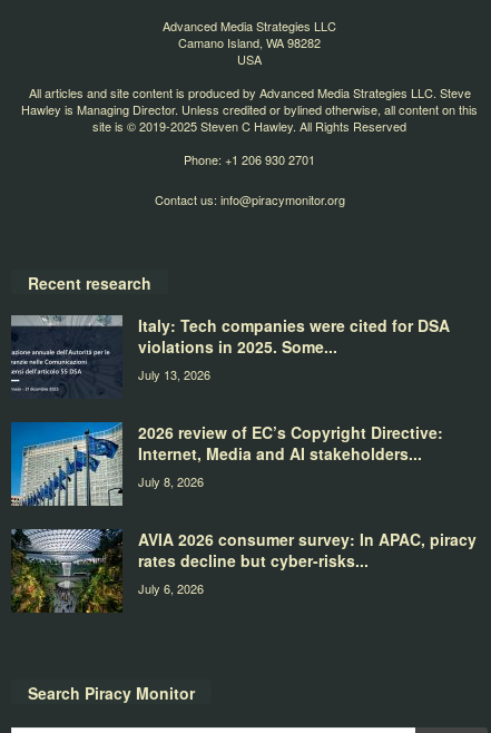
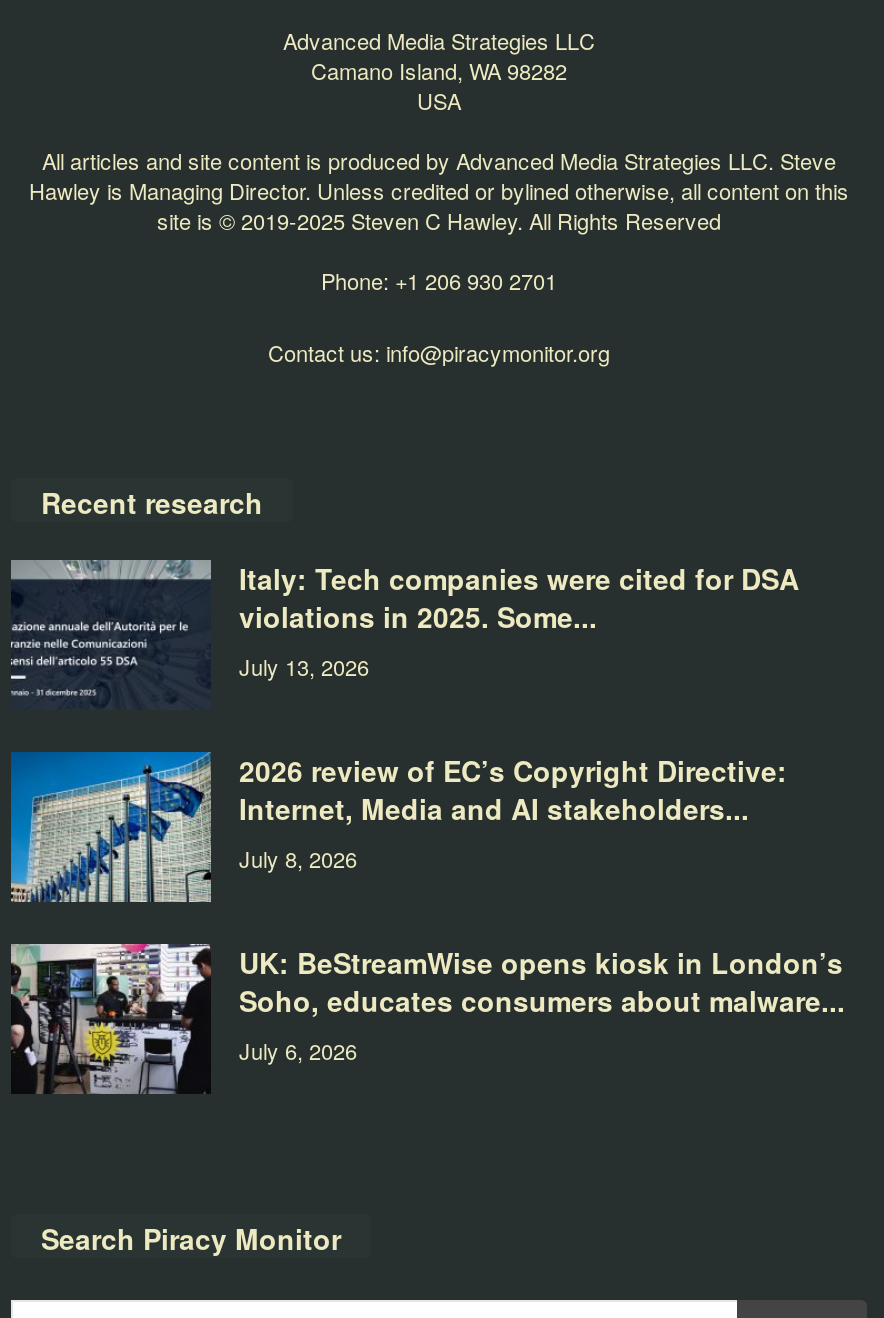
[11,528,477,614] [image] | AVIA 2026 consumer survey: In APAC, piracy | rates decline but cyber-risks... -> [9,941,845,1096] [image] | UK: BeStreamWise opens kiosk in London’s | Soho, educates consumers about malware...

